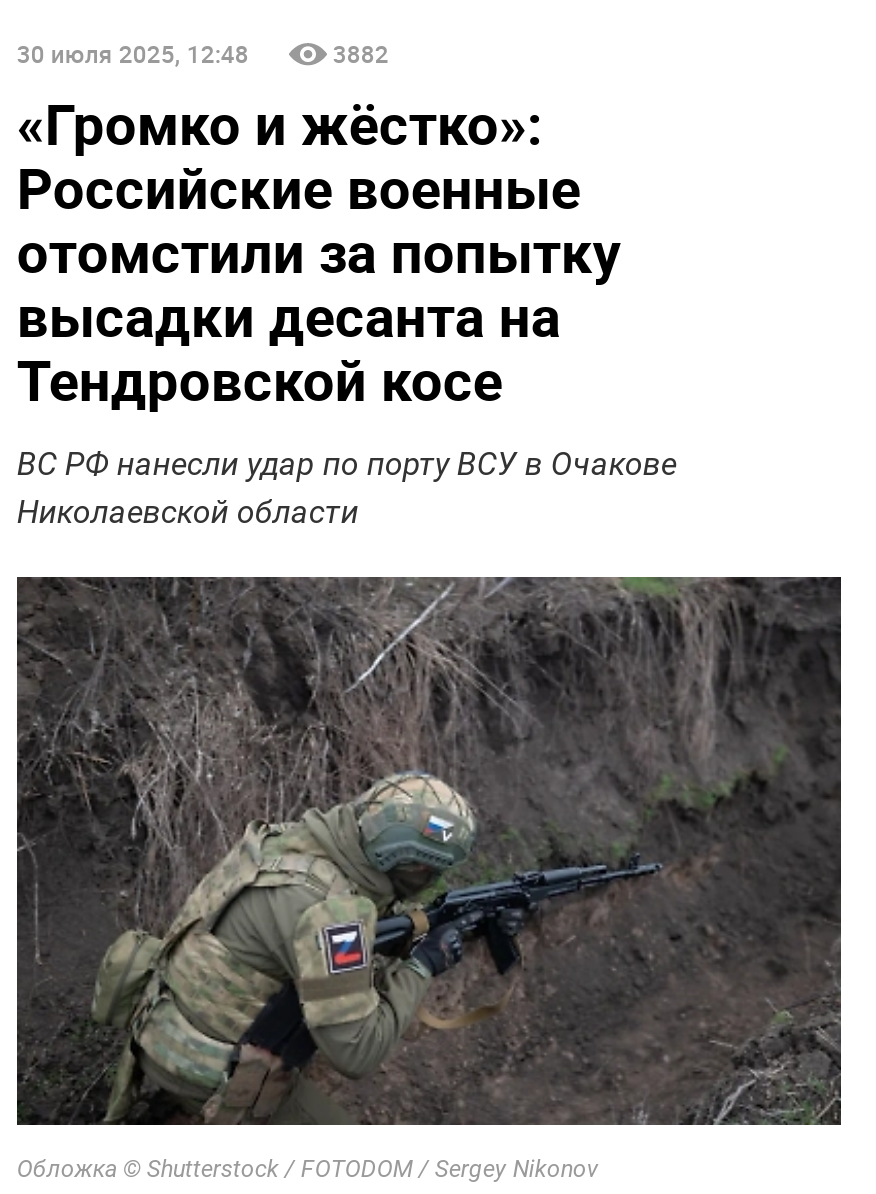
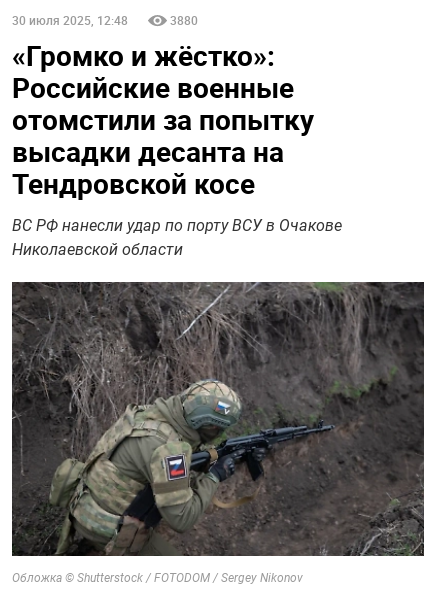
[333,37,389,69] 3882 -> [170,12,198,28] 3880

